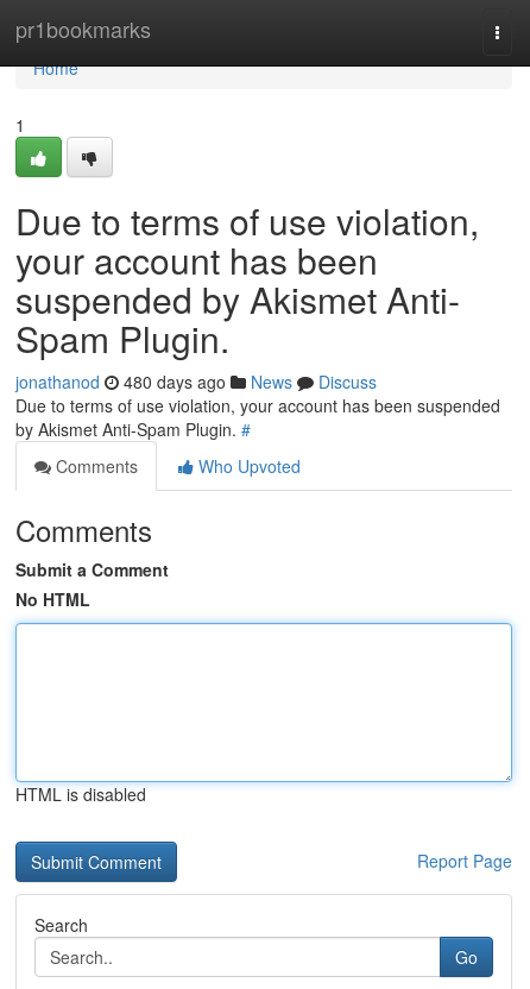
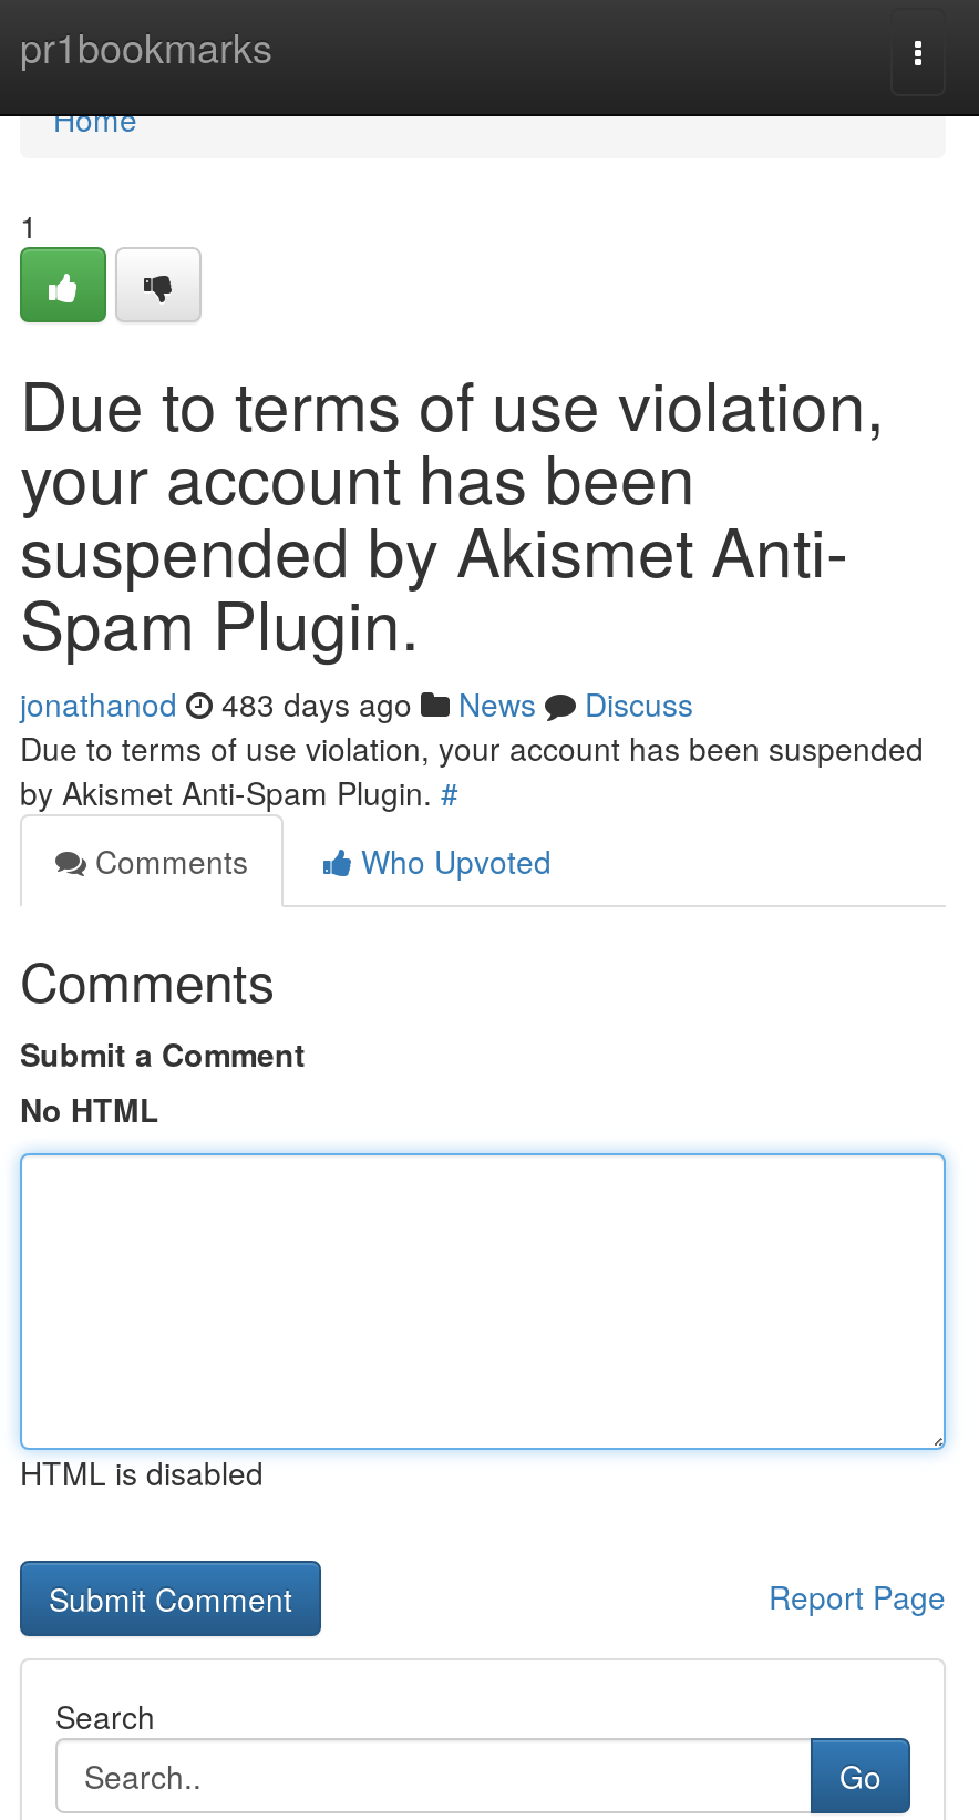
[15,370,377,393] jonathanod 480 days ago News Discuss -> [20,681,693,726] jonathanod 483 days ago News Discuss

